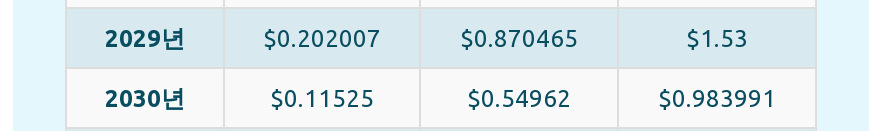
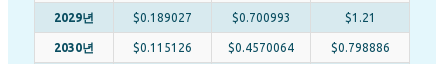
[263,25,381,51] $0.202007 -> [133,11,192,24] $0.189027
[460,25,578,51] $0.870465 -> [231,11,290,24] $0.700993
[686,25,748,51] $1.53 -> [344,11,375,24] $1.21
[270,85,374,111] $0.11525 -> [133,41,192,54] $0.115126
[467,85,571,111] $0.54962 -> [228,41,294,54] $0.4570064
[658,85,776,111] $0.983991 -> [330,41,389,54] $0.798886

